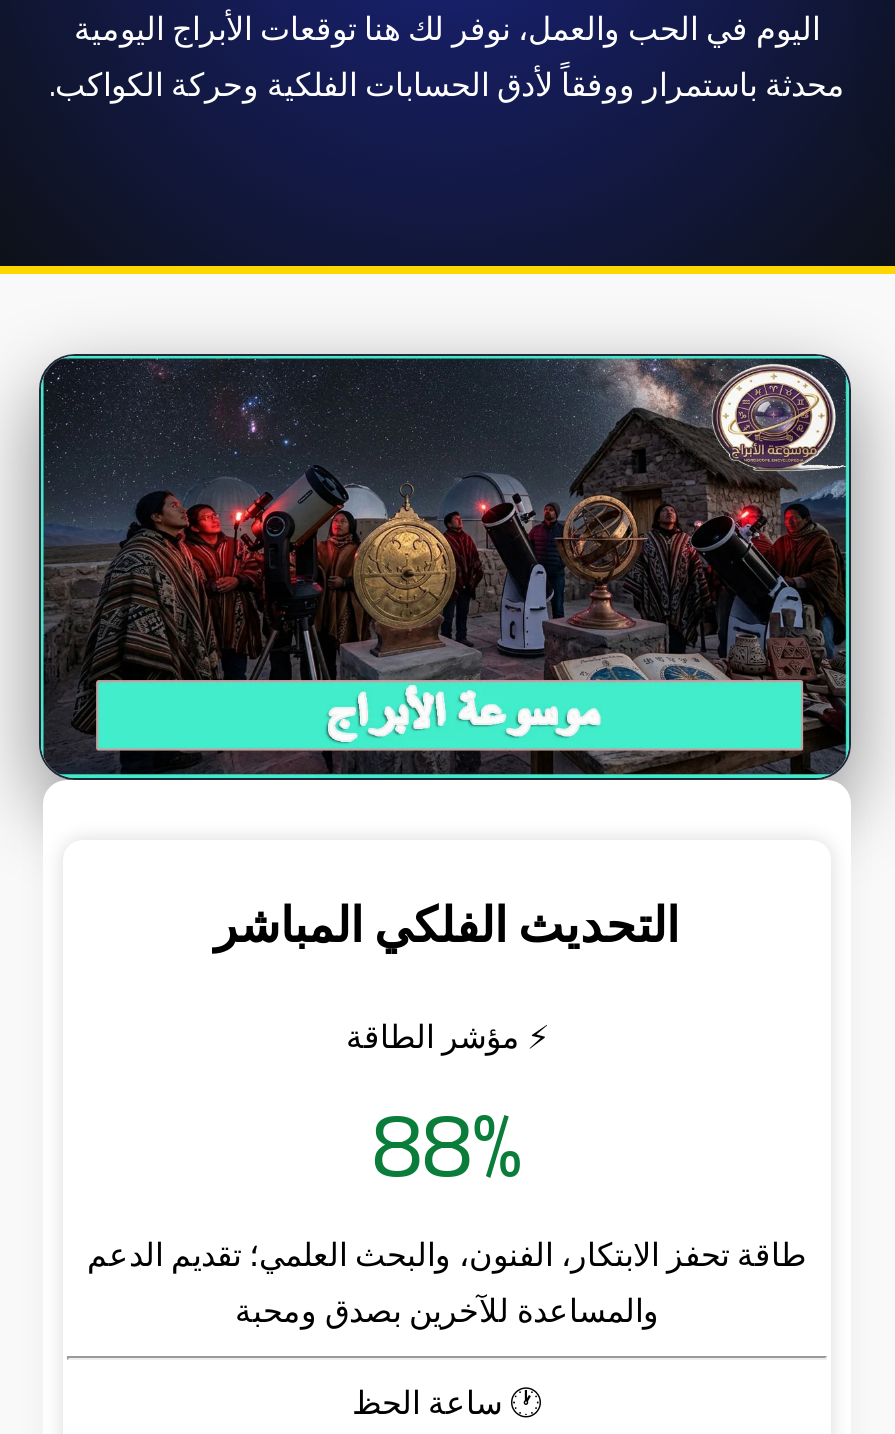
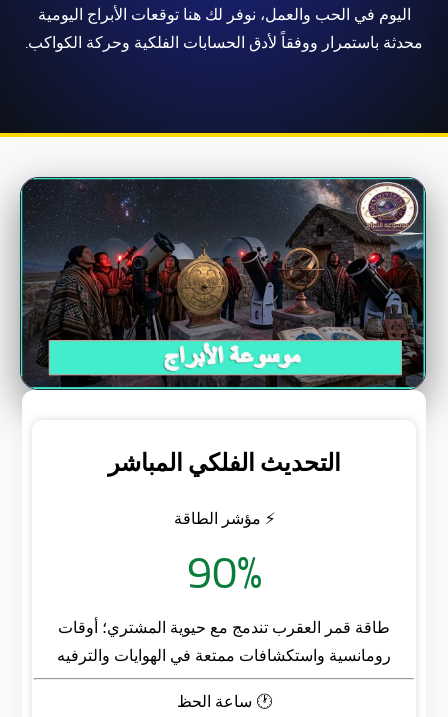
[87,1080,807,1336] 88% | طاقة تحفز الابتكار، الفنون، والبحث العلمي؛ تقديم الدعم | والمساعدة للآخرين بصدق ومحبة -> [57,540,391,668] 90% | طاقة قمر العقرب تندمج مع حيوية المشتري؛ أوقات | رومانسية واستكشافات ممتعة في الهوايات والترفيه

